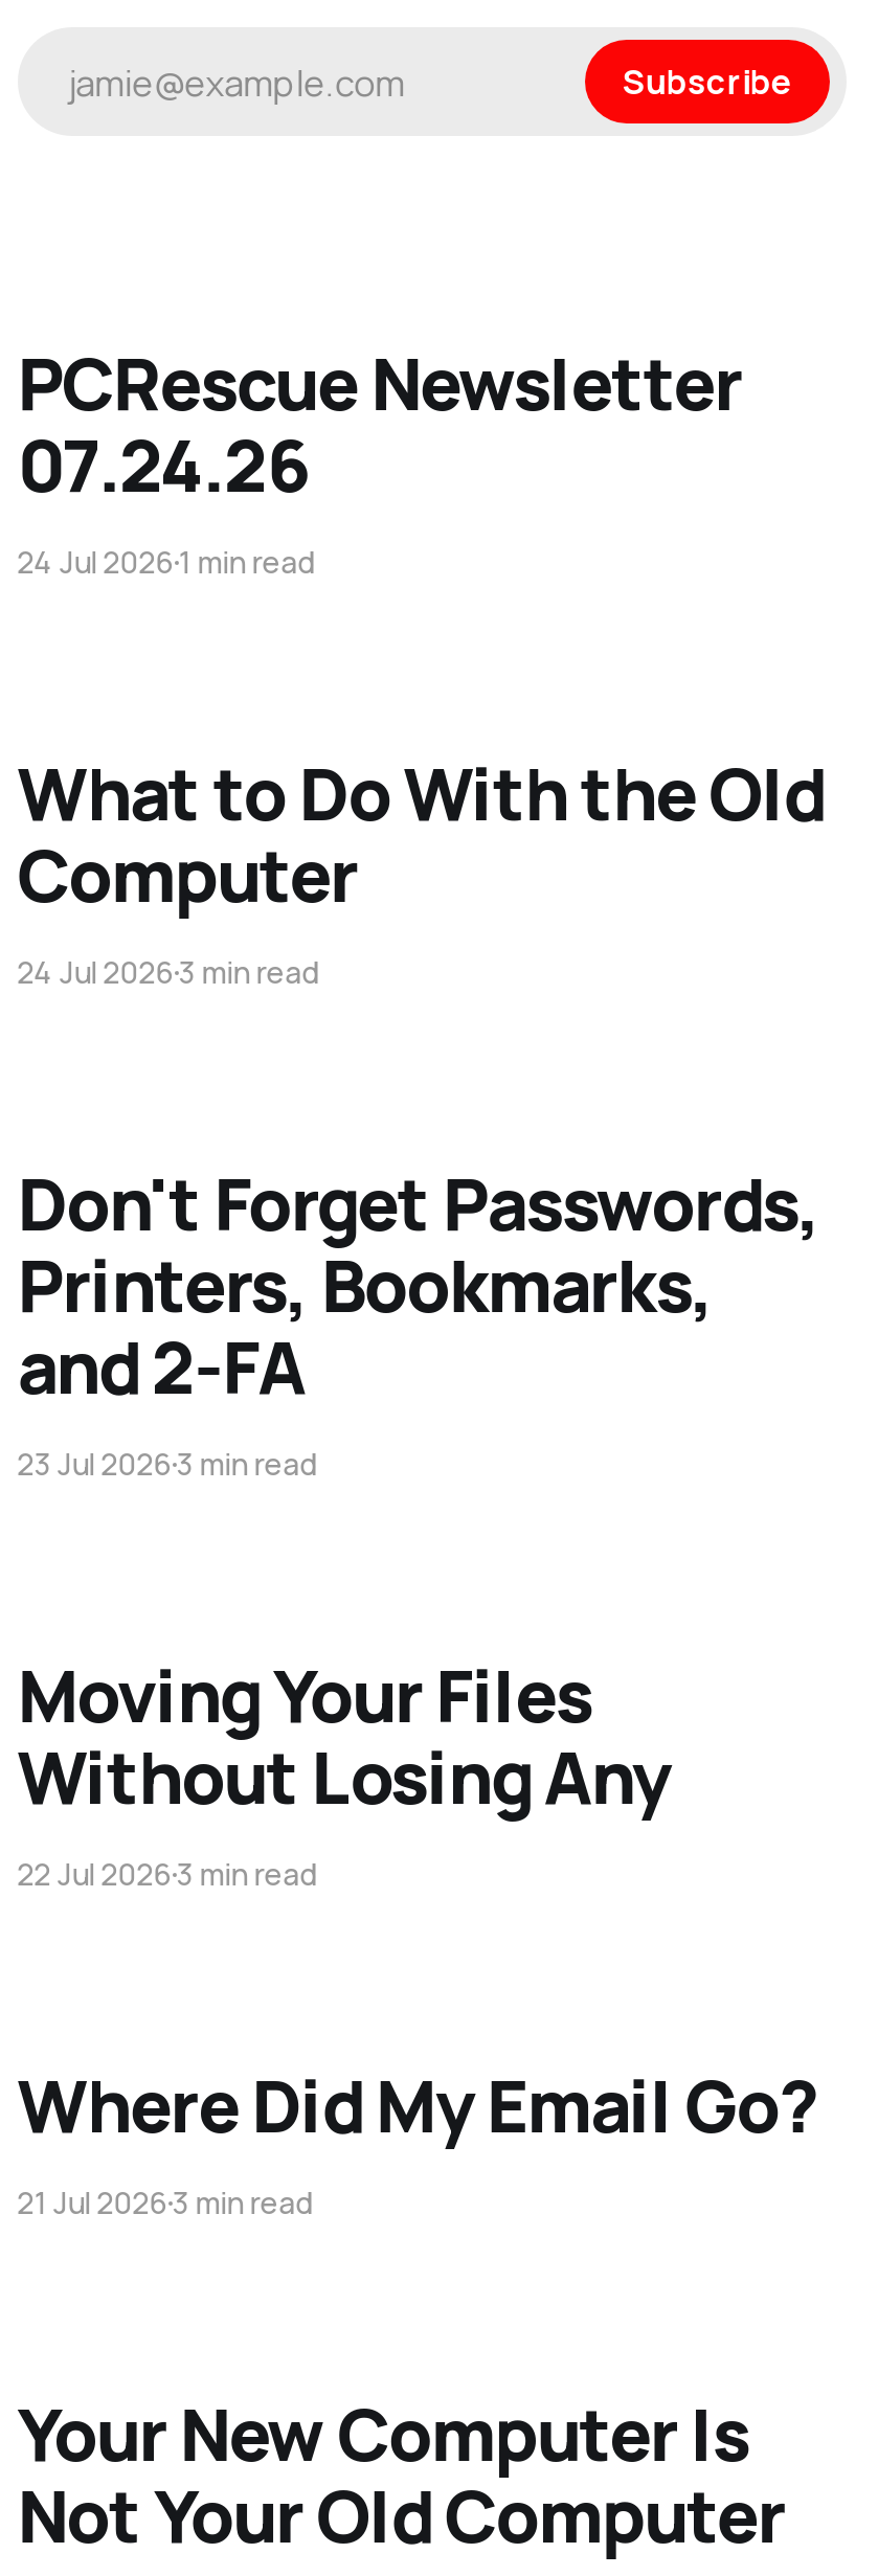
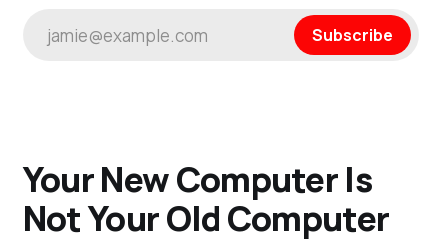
[17,335,824,2223] PCRescue Newsletter | 07.24.26 | 24 Jul 2026 1 min read | What to Do With the Old | Computer | 24 Jul 2026 3 min read | Don't Forget Passwords, | Printers, Bookmarks, | and 2-FA | 23 Jul 2026 3 min read | Moving Your Files | Without Losing Any | 22 Jul 2026 3 min read | Where Did My Email Go? | 21 Jul 2026 3 min read -> none

